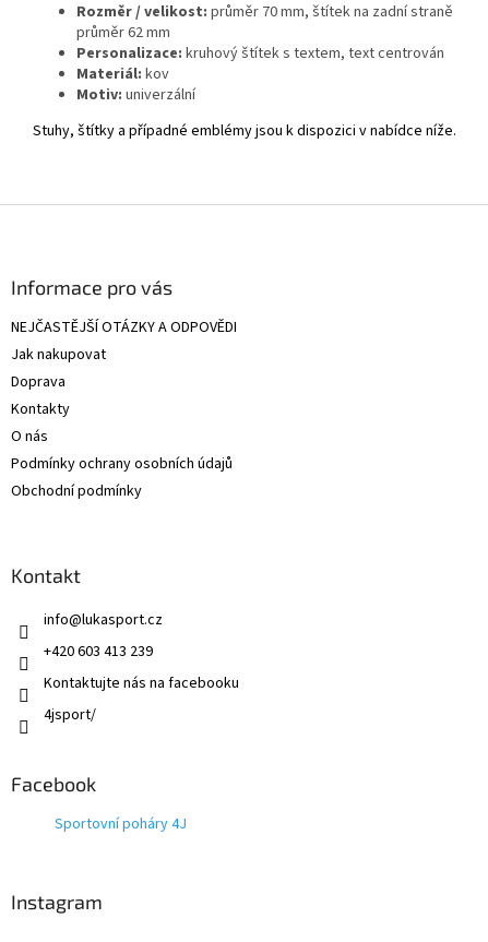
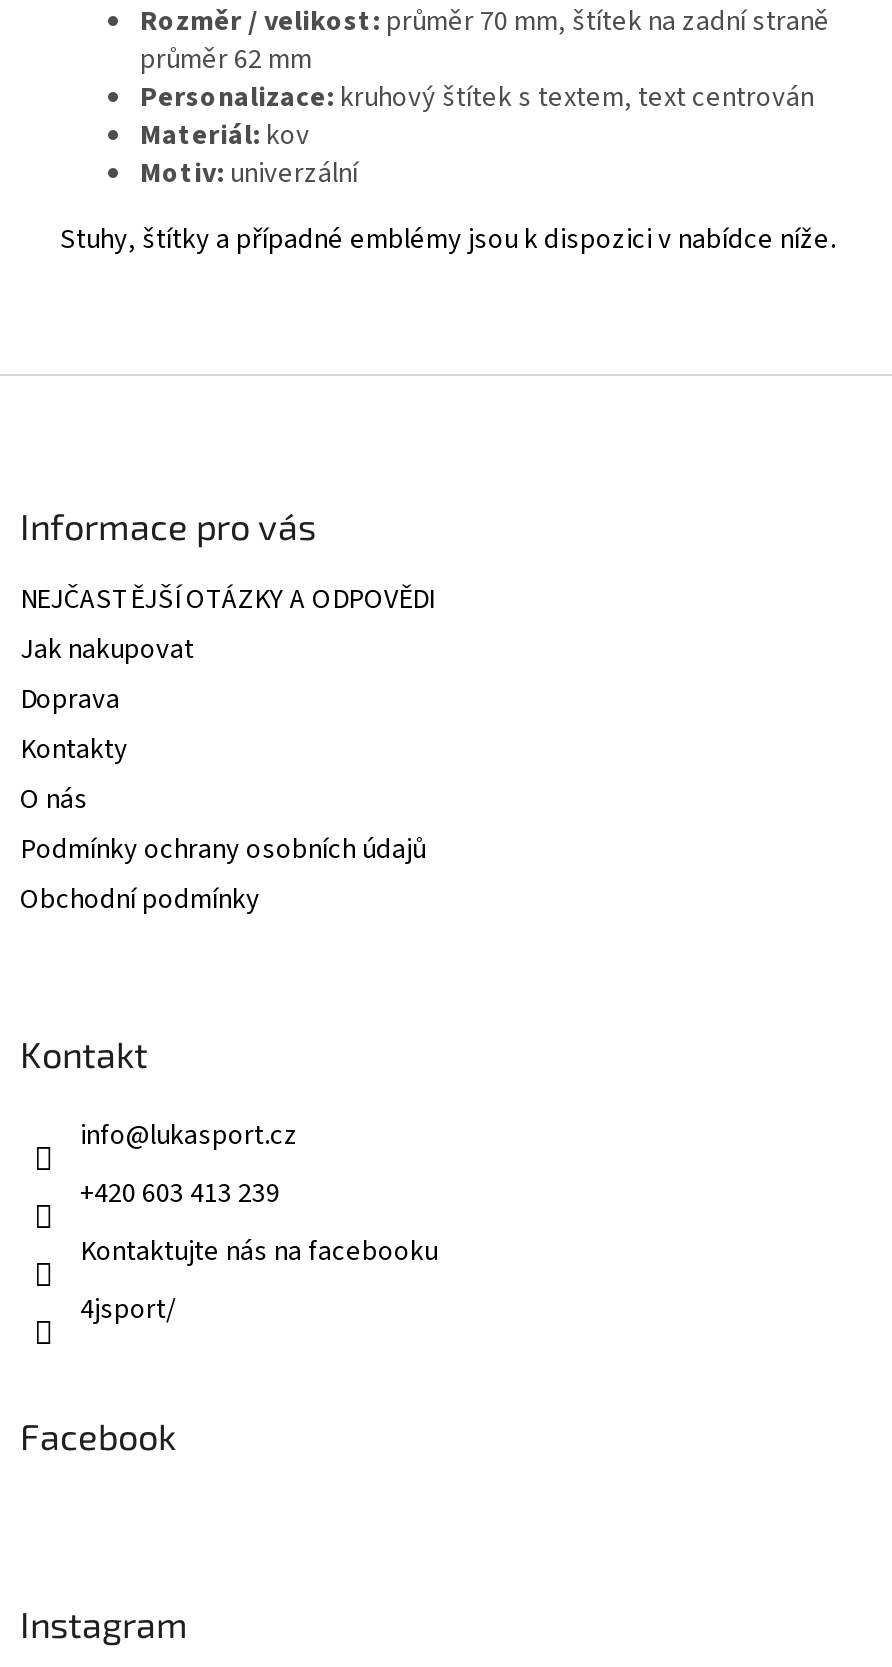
[55,814,187,835] Sportovní poháry 4J -> none

